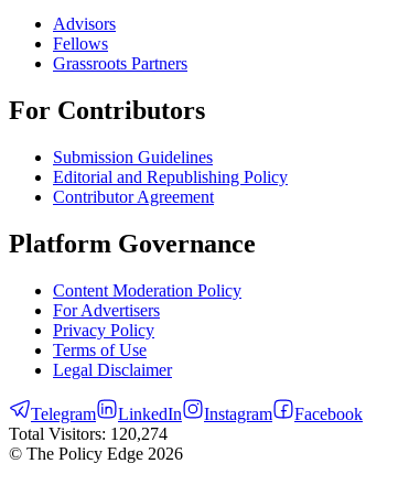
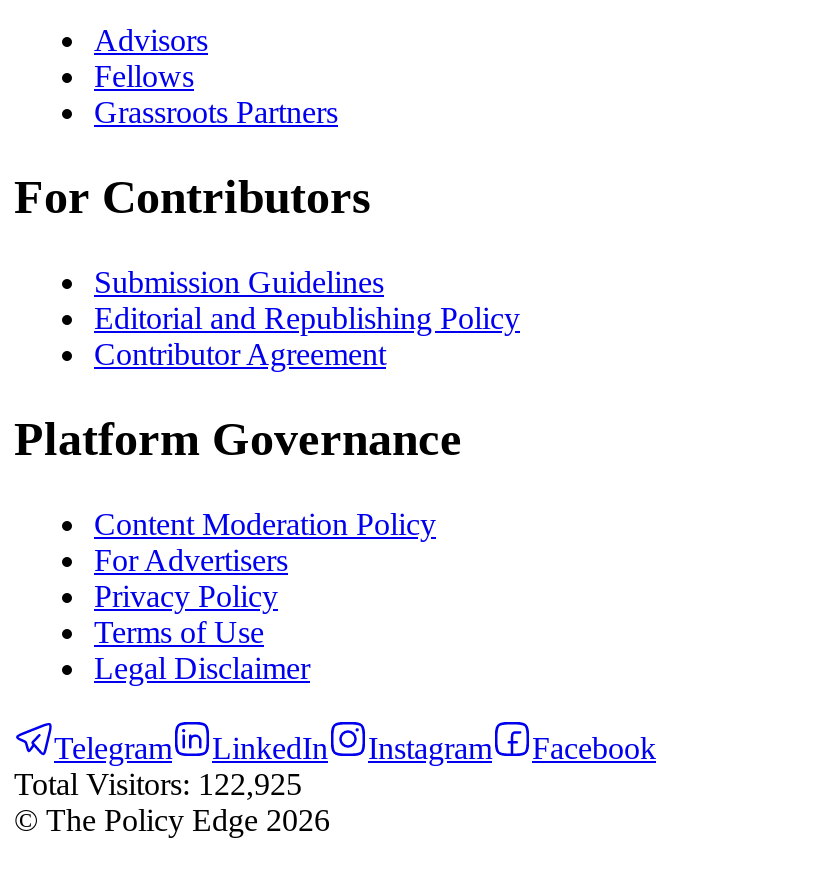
[9,424,168,443] Total Visitors: 120,274 -> [14,766,302,800] Total Visitors: 122,925

